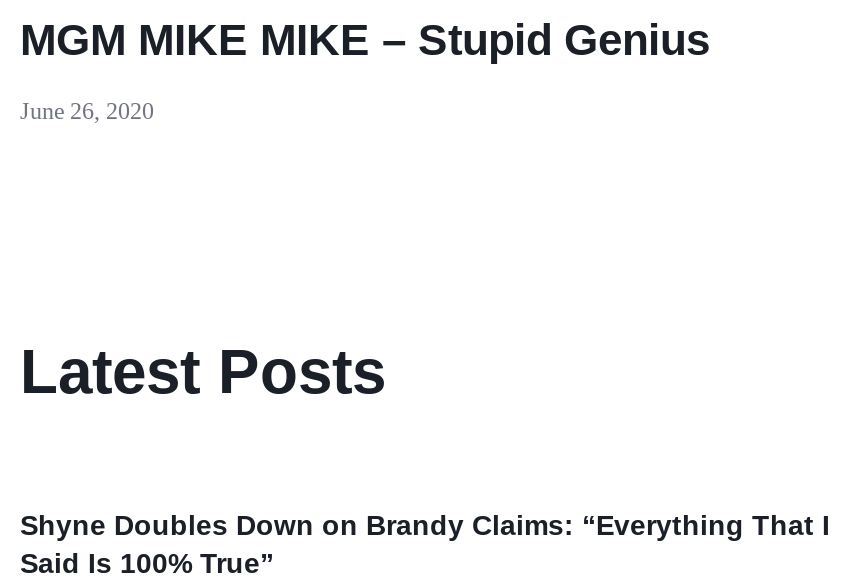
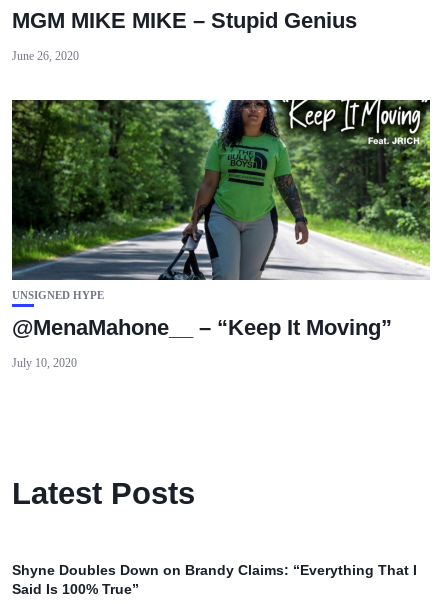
none -> [11,99,431,370] [image] | UNSIGNED HYPE | @MenaMahone__ – “Keep It Moving” | July 10, 2020

